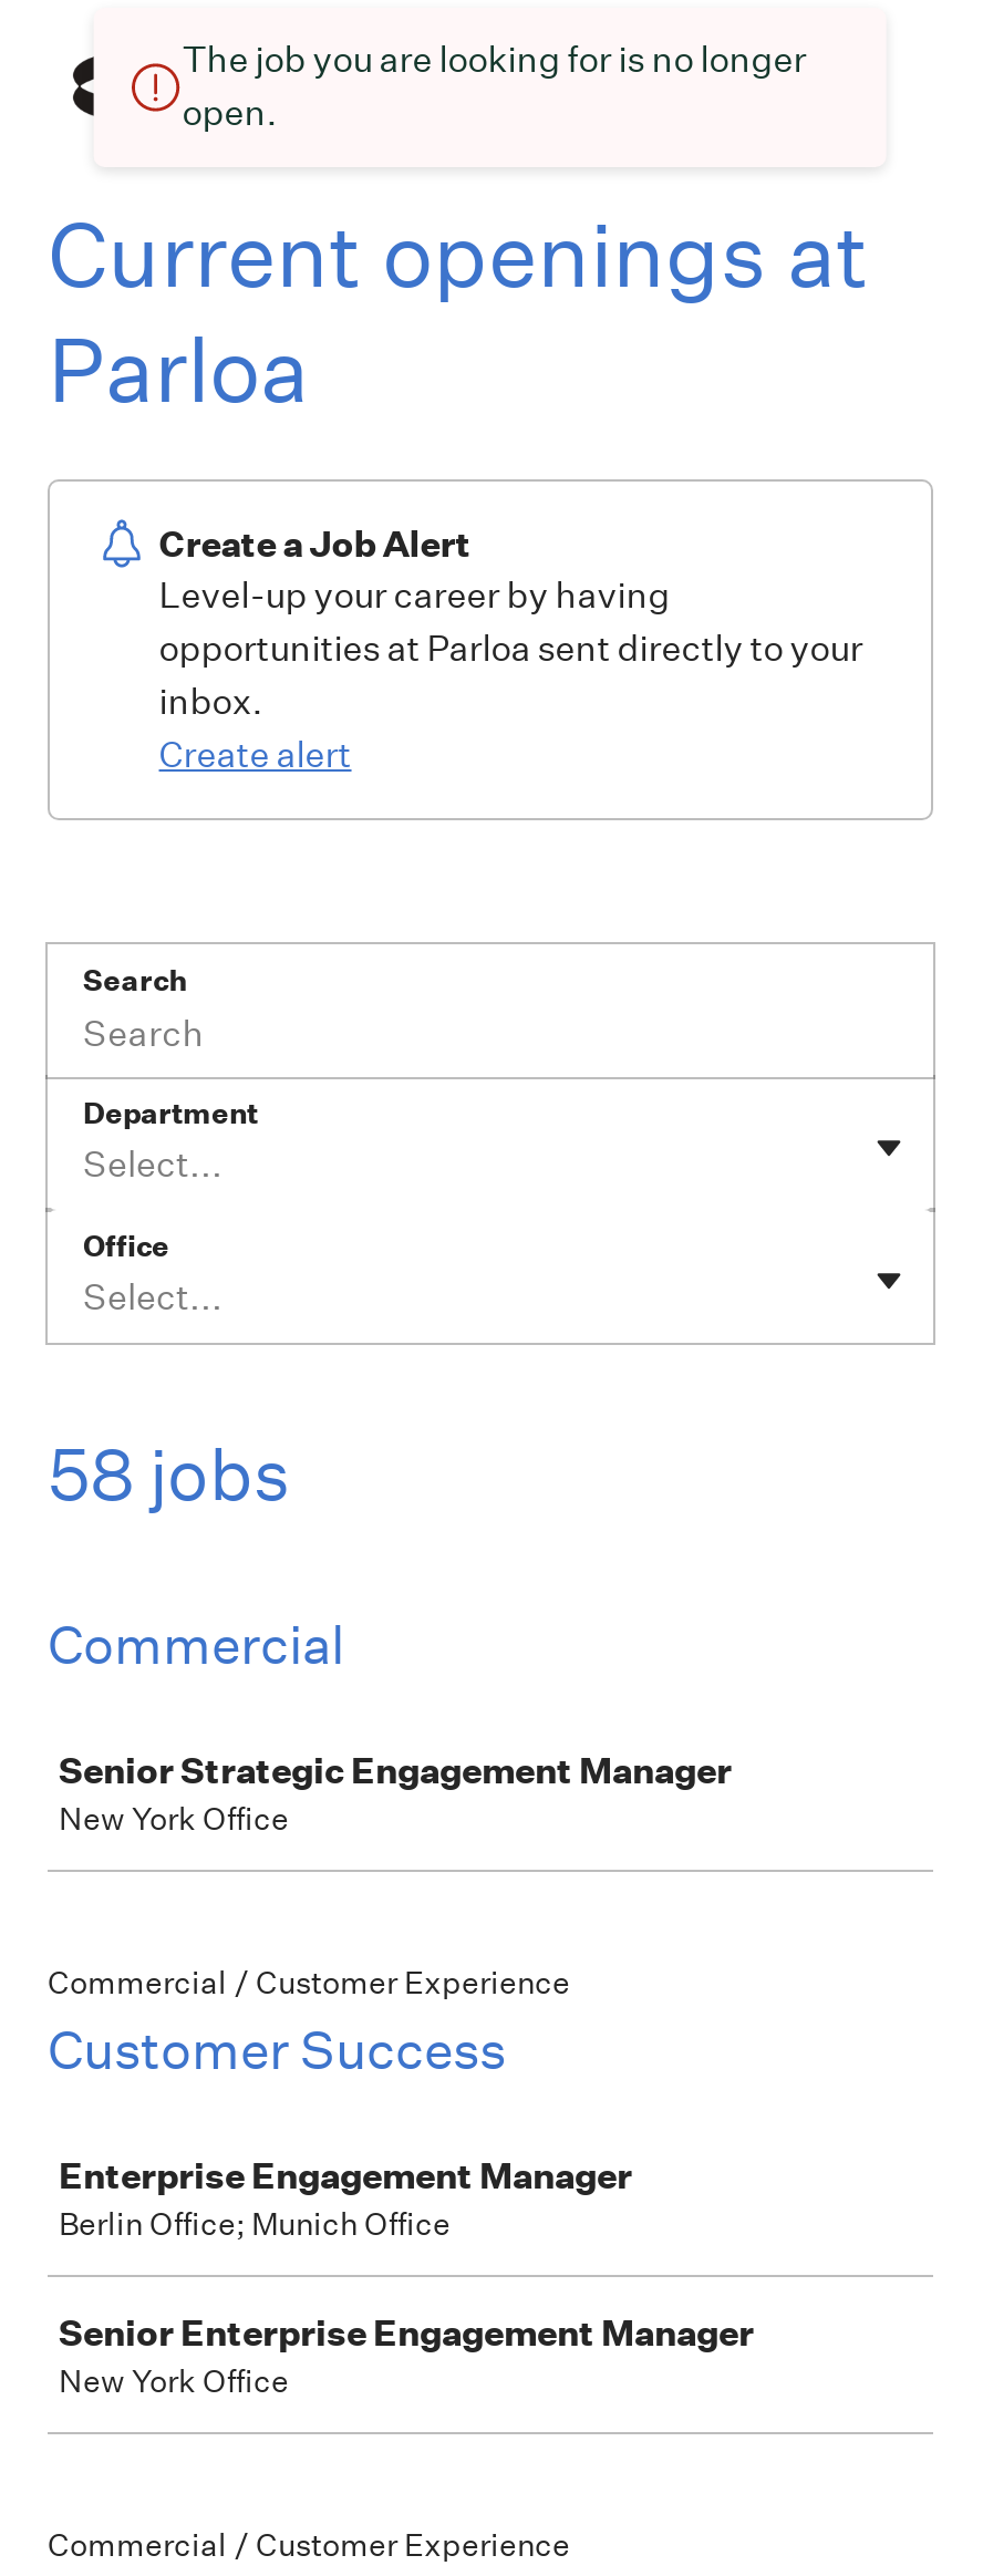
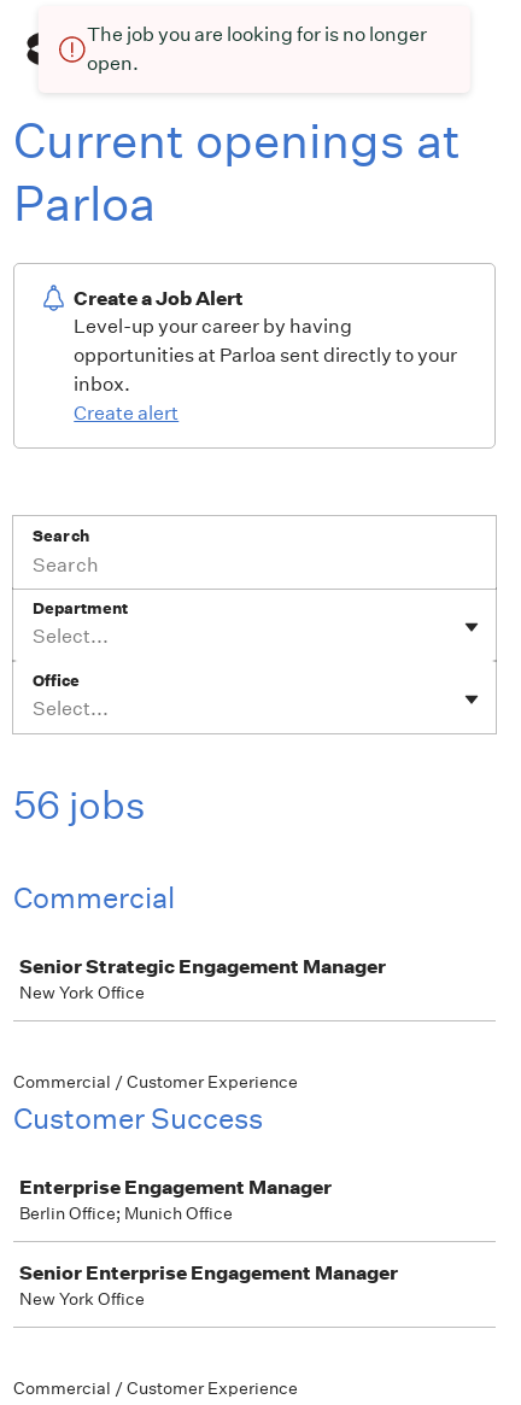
[48,1431,291,1518] 58 jobs -> [13,781,146,829] 56 jobs

